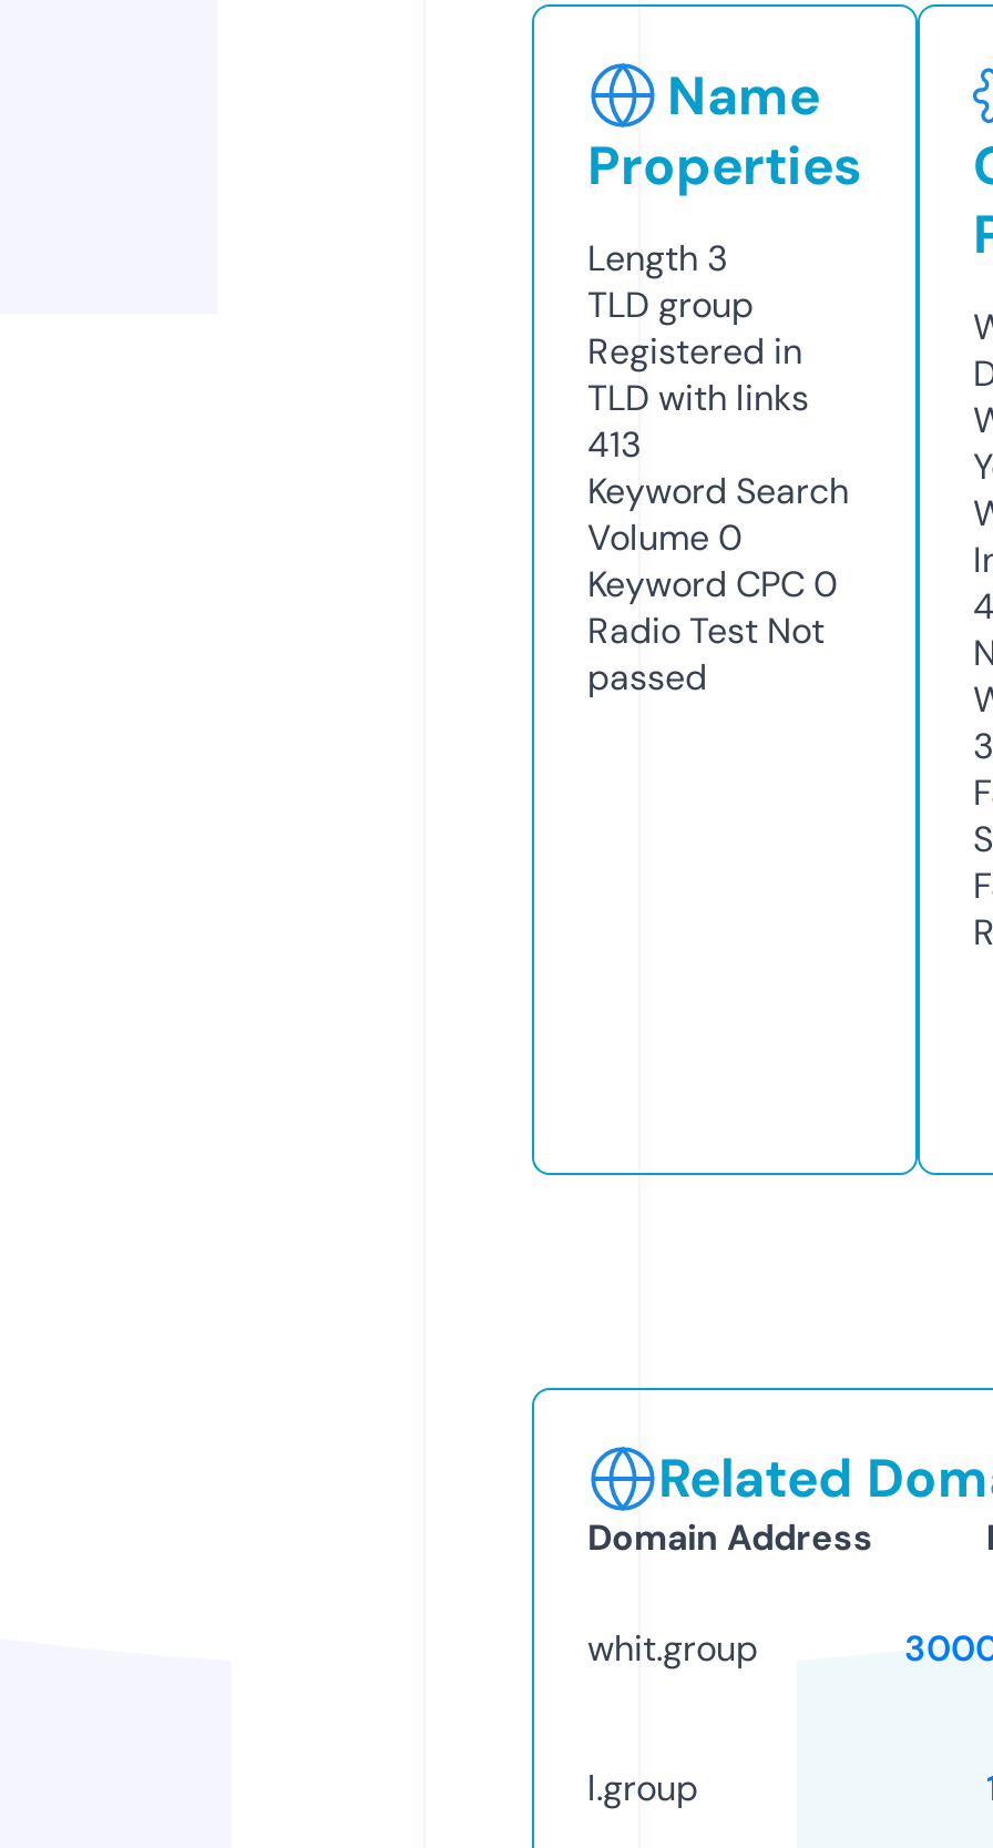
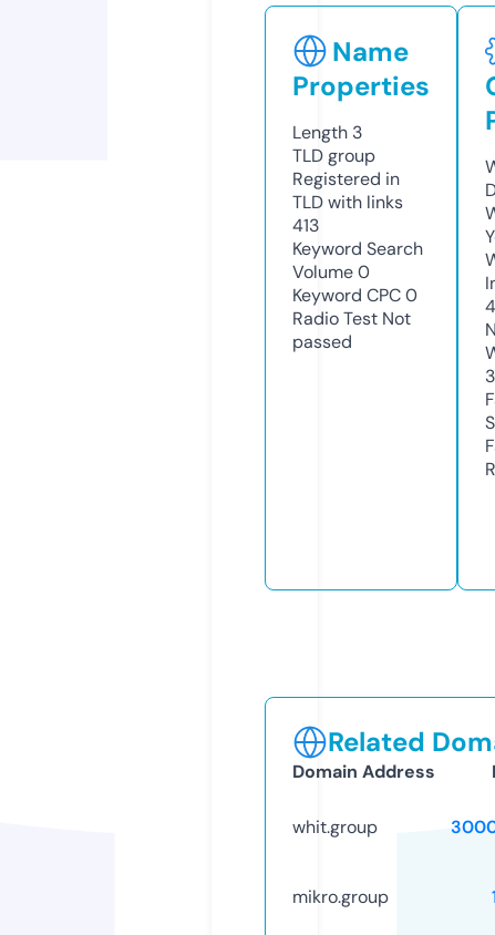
[587,1764,698,1811] l.group -> [292,885,389,908] mikro.group

